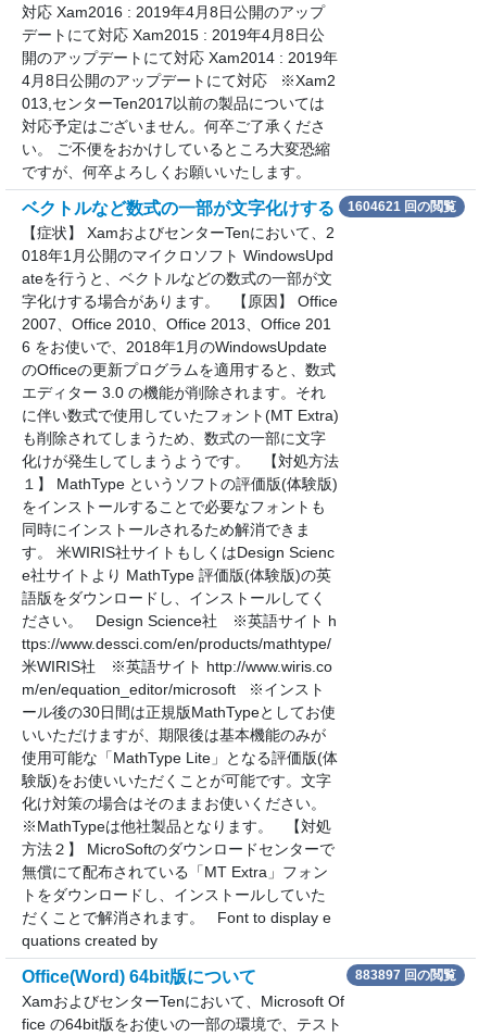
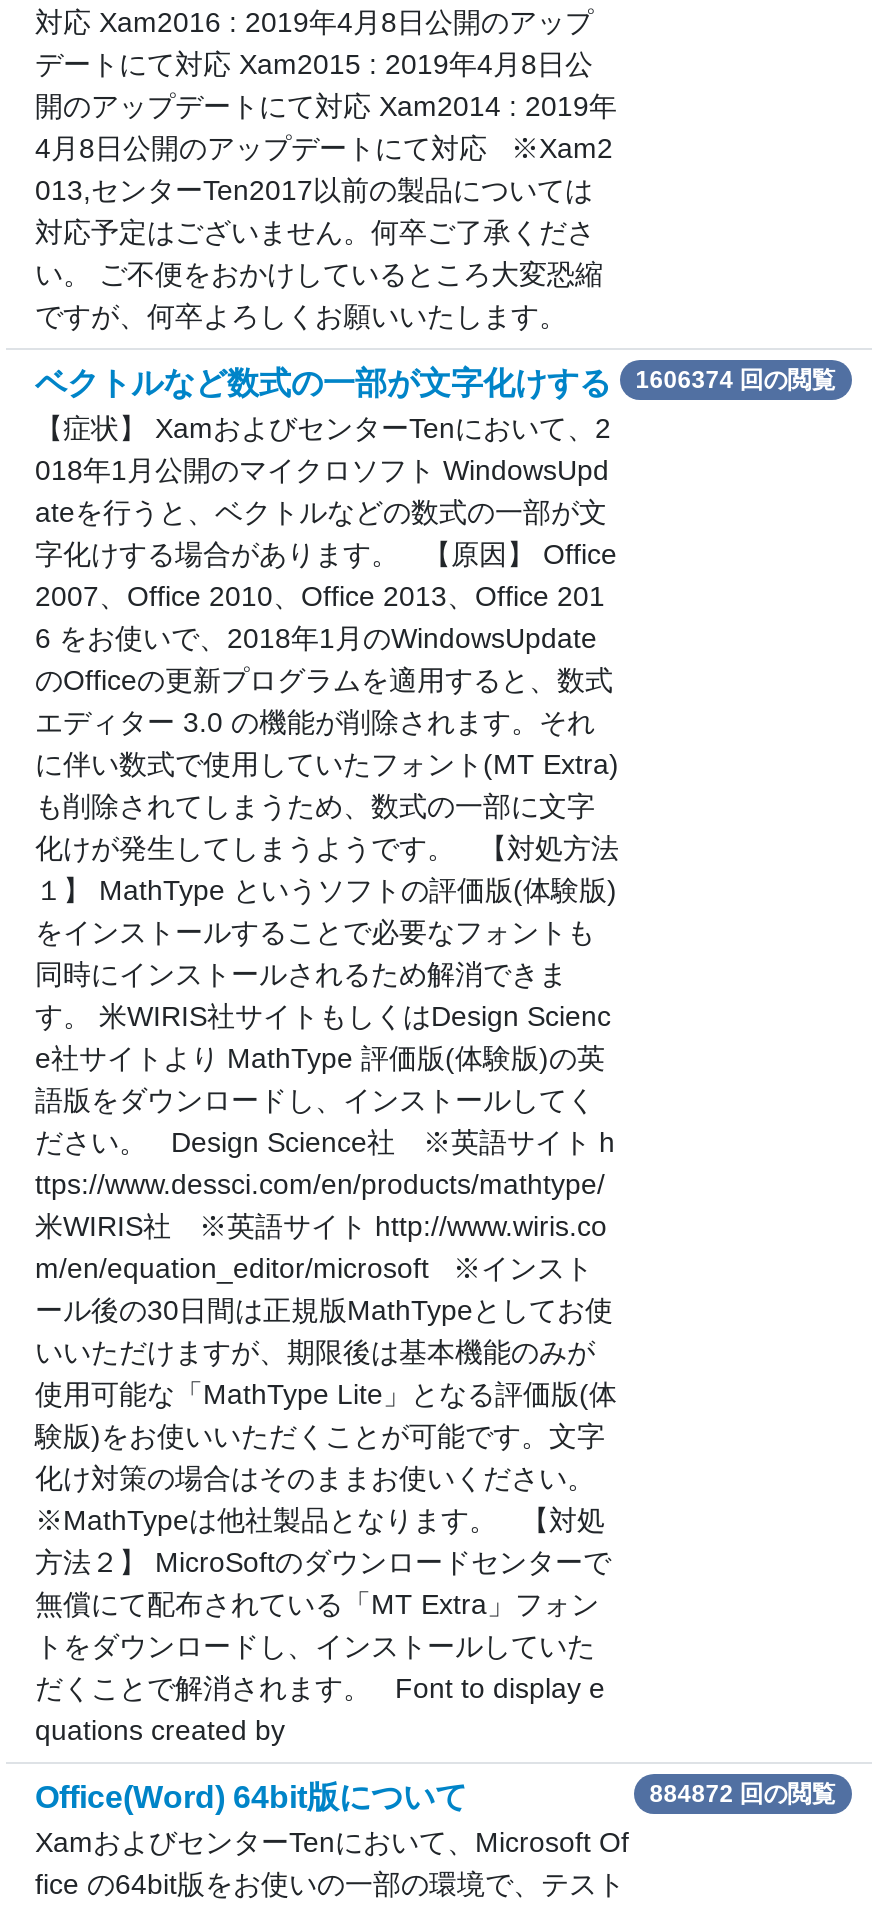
[21,199,456,217] ベクトルなど数式の一部が文字化けする 1604621 回の閲覧 -> [35,366,835,400] ベクトルなど数式の一部が文字化けする 1606374 回の閲覧
[355,968,456,983] 883897 回の閲覧 -> [649,1780,835,1808] 884872 回の閲覧

